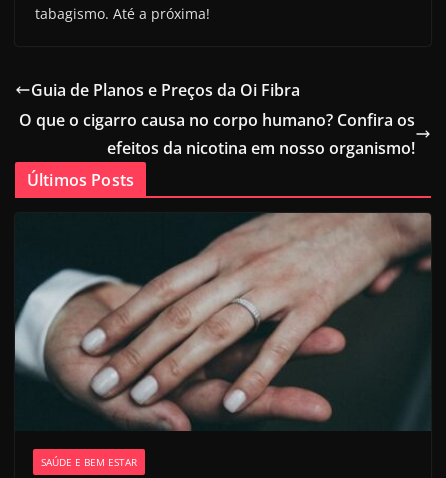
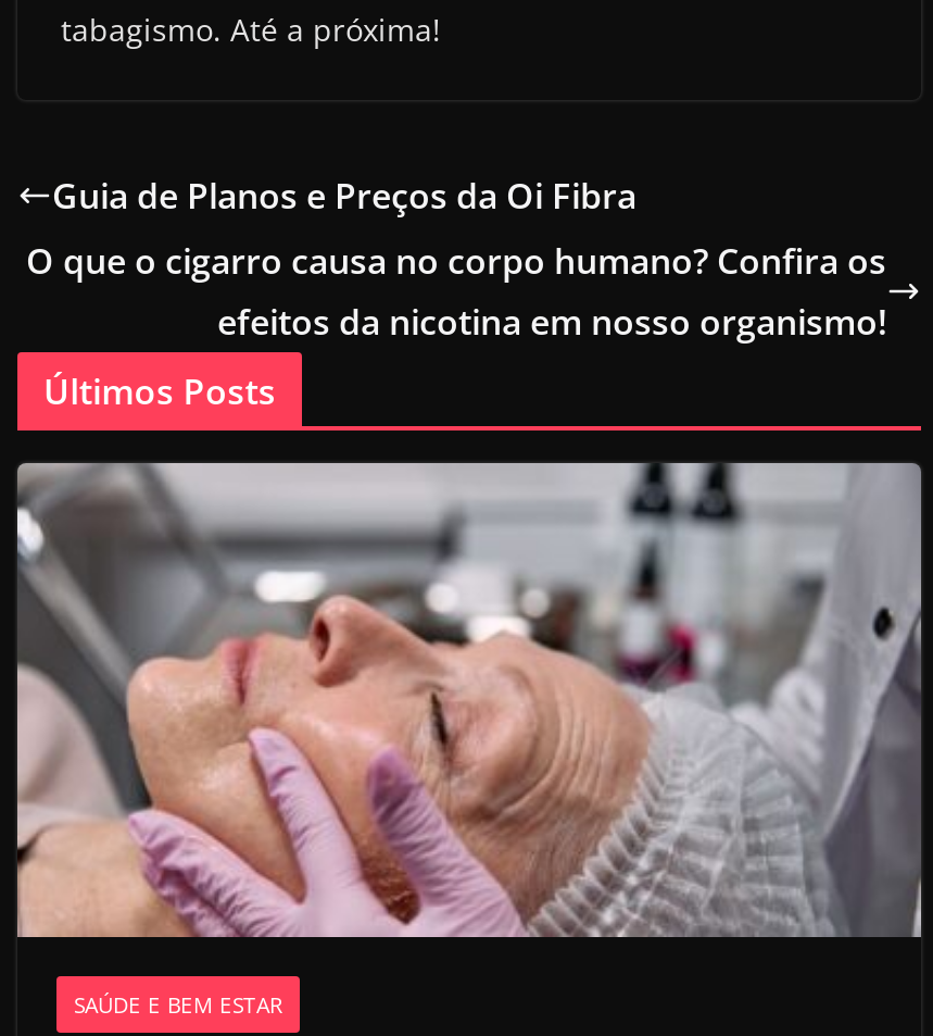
[15,212,431,431] [image] -> [15,461,923,939] [image]

